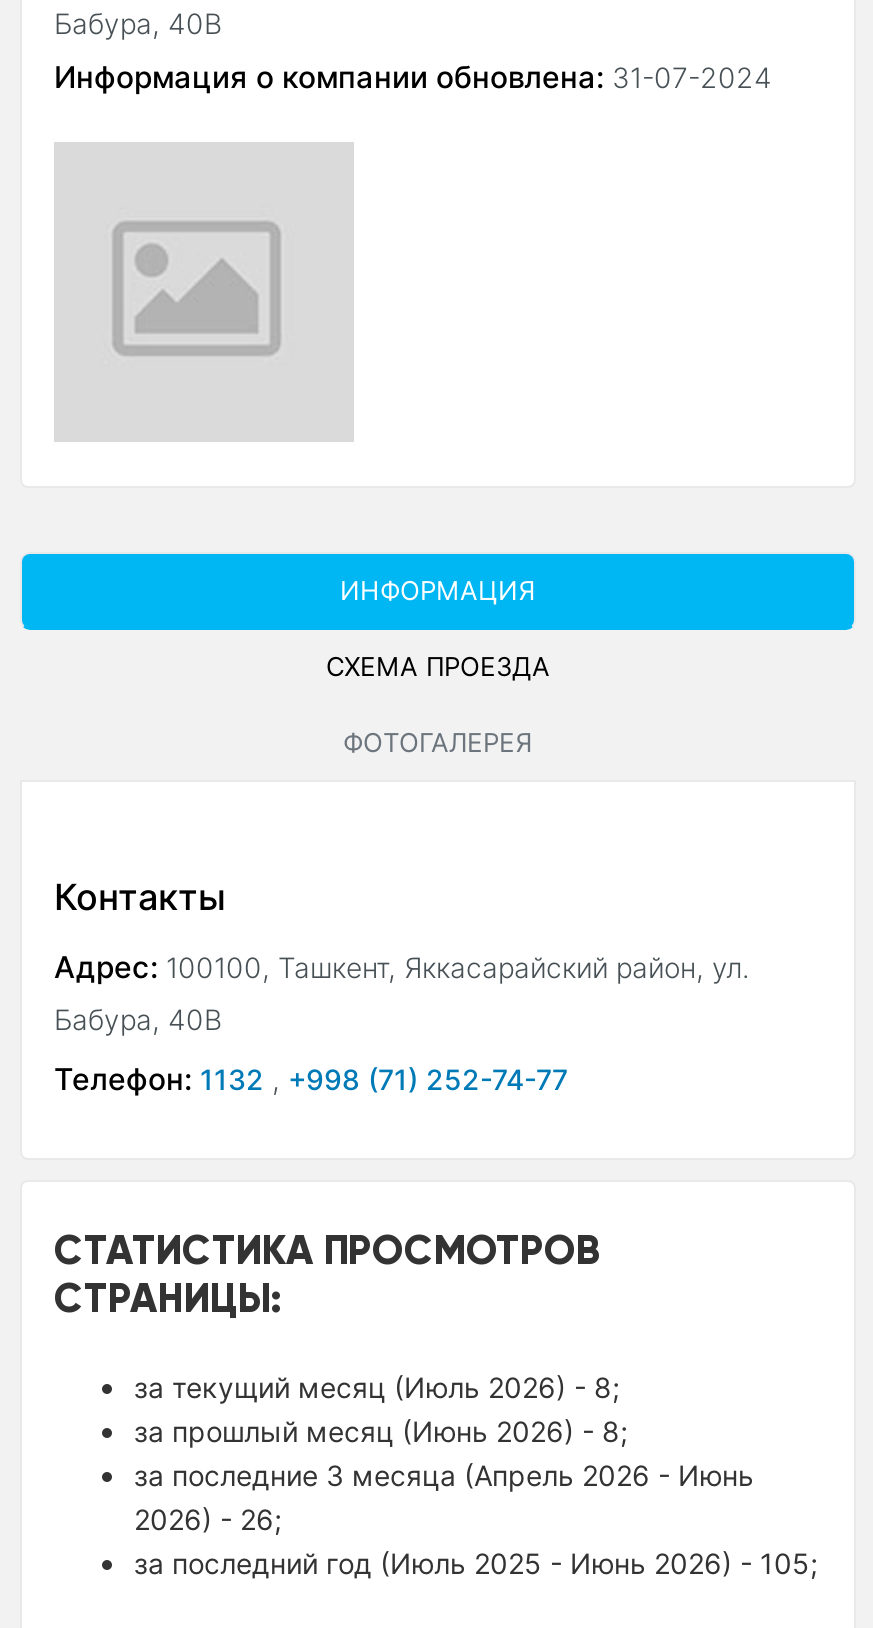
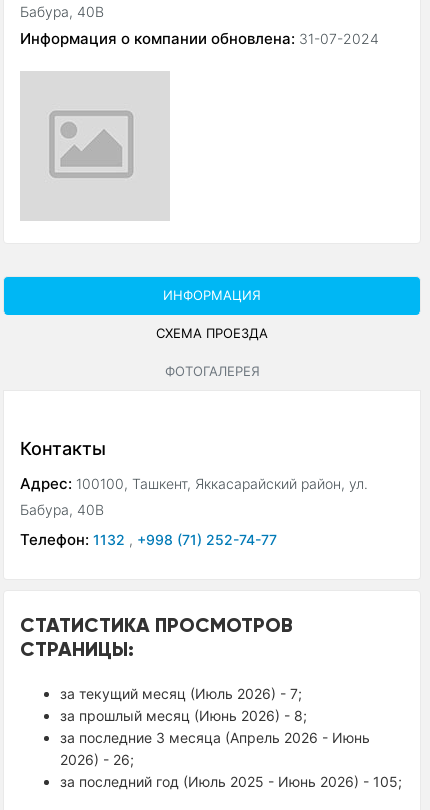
[134,1370,620,1404] за текущий месяц (Июль 2026) - 8; -> [60,685,302,702] за текущий месяц (Июль 2026) - 7;

